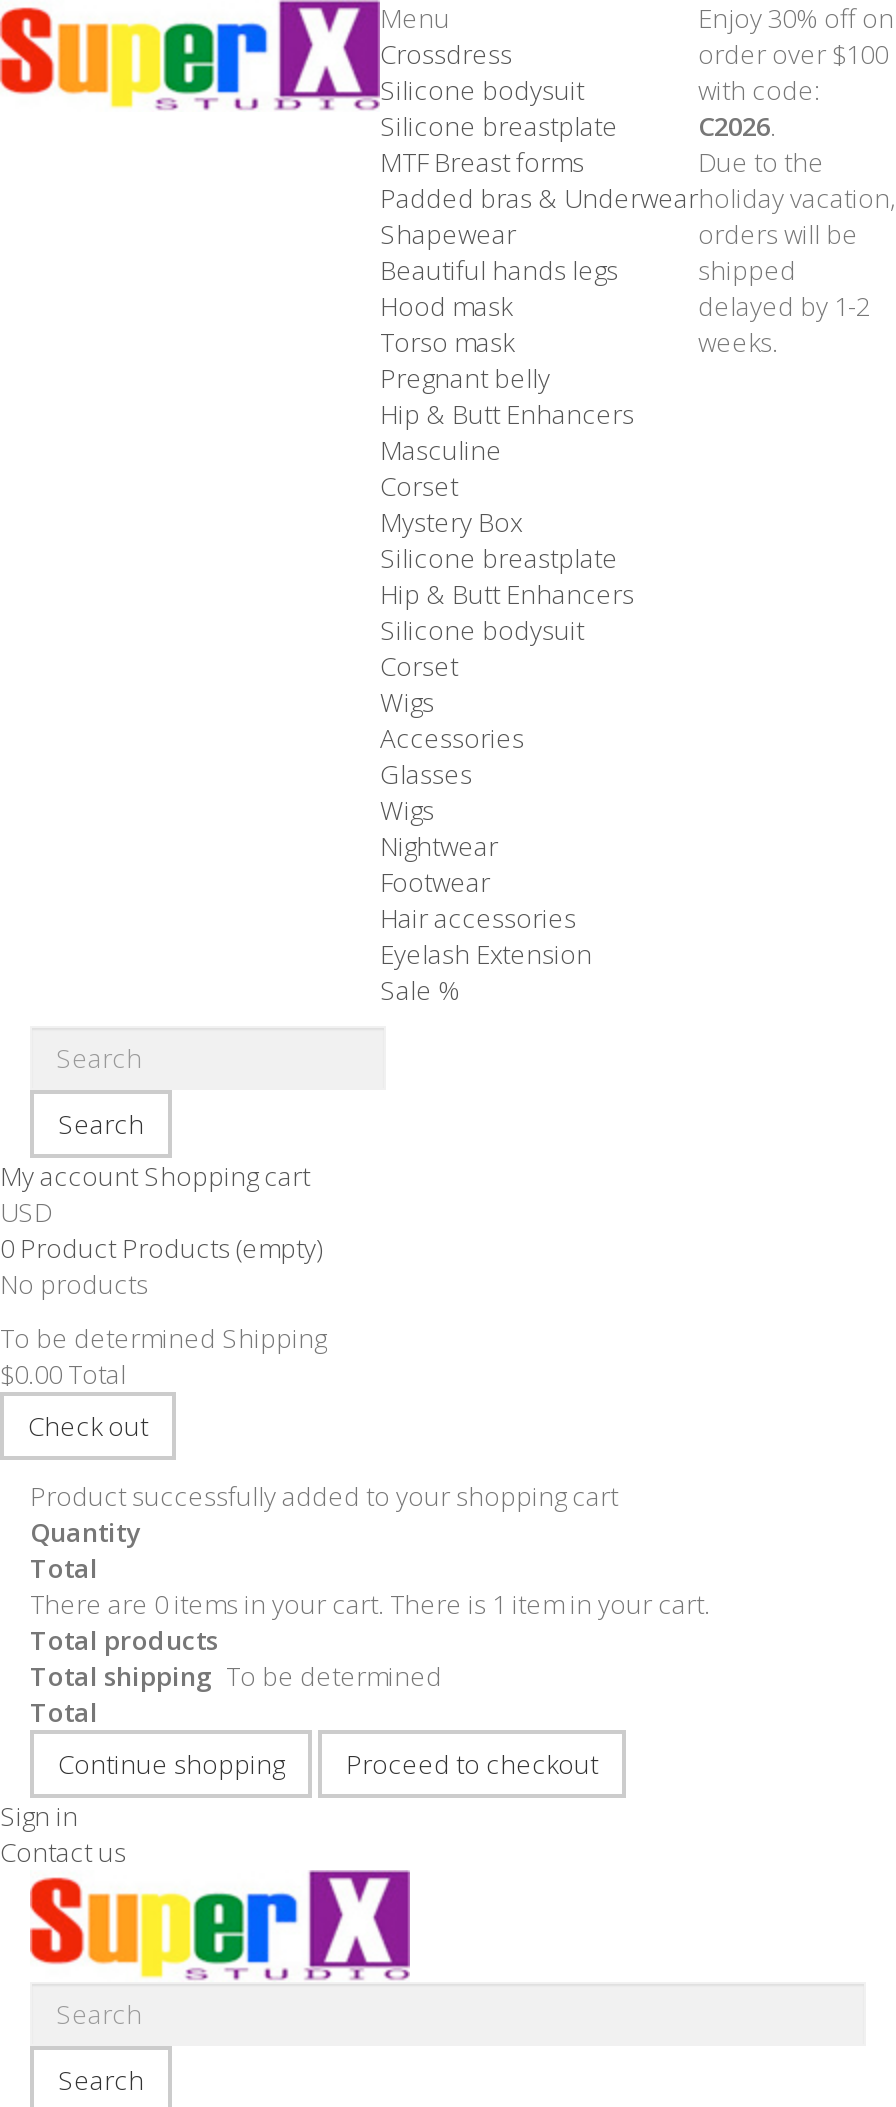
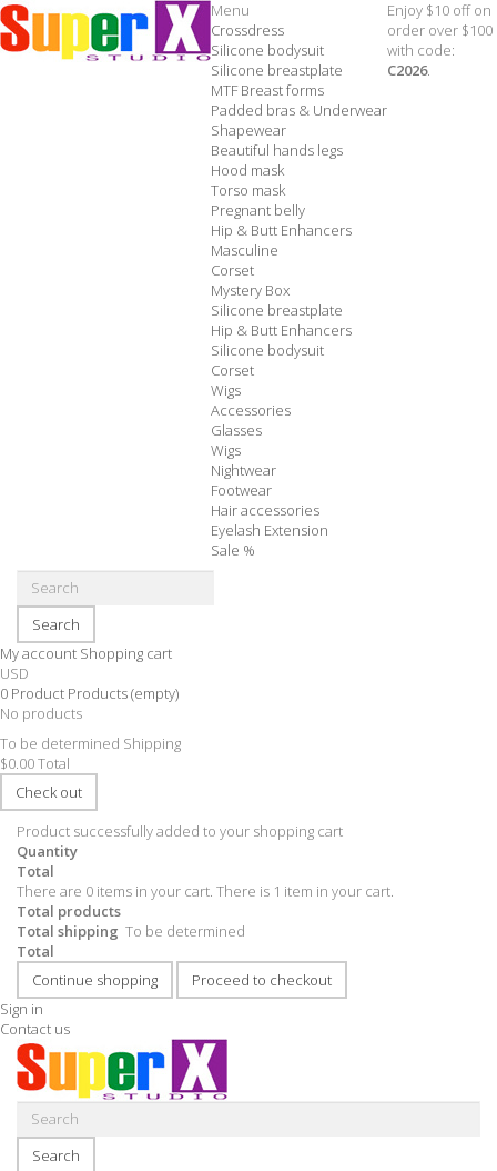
[698,0,894,36] Enjoy 30% off on -> [387,0,491,20] Enjoy $10 off on
[698,144,896,360] Due to the | holiday vacation, | orders will be | shipped | delayed by 1-2 | weeks. -> none

